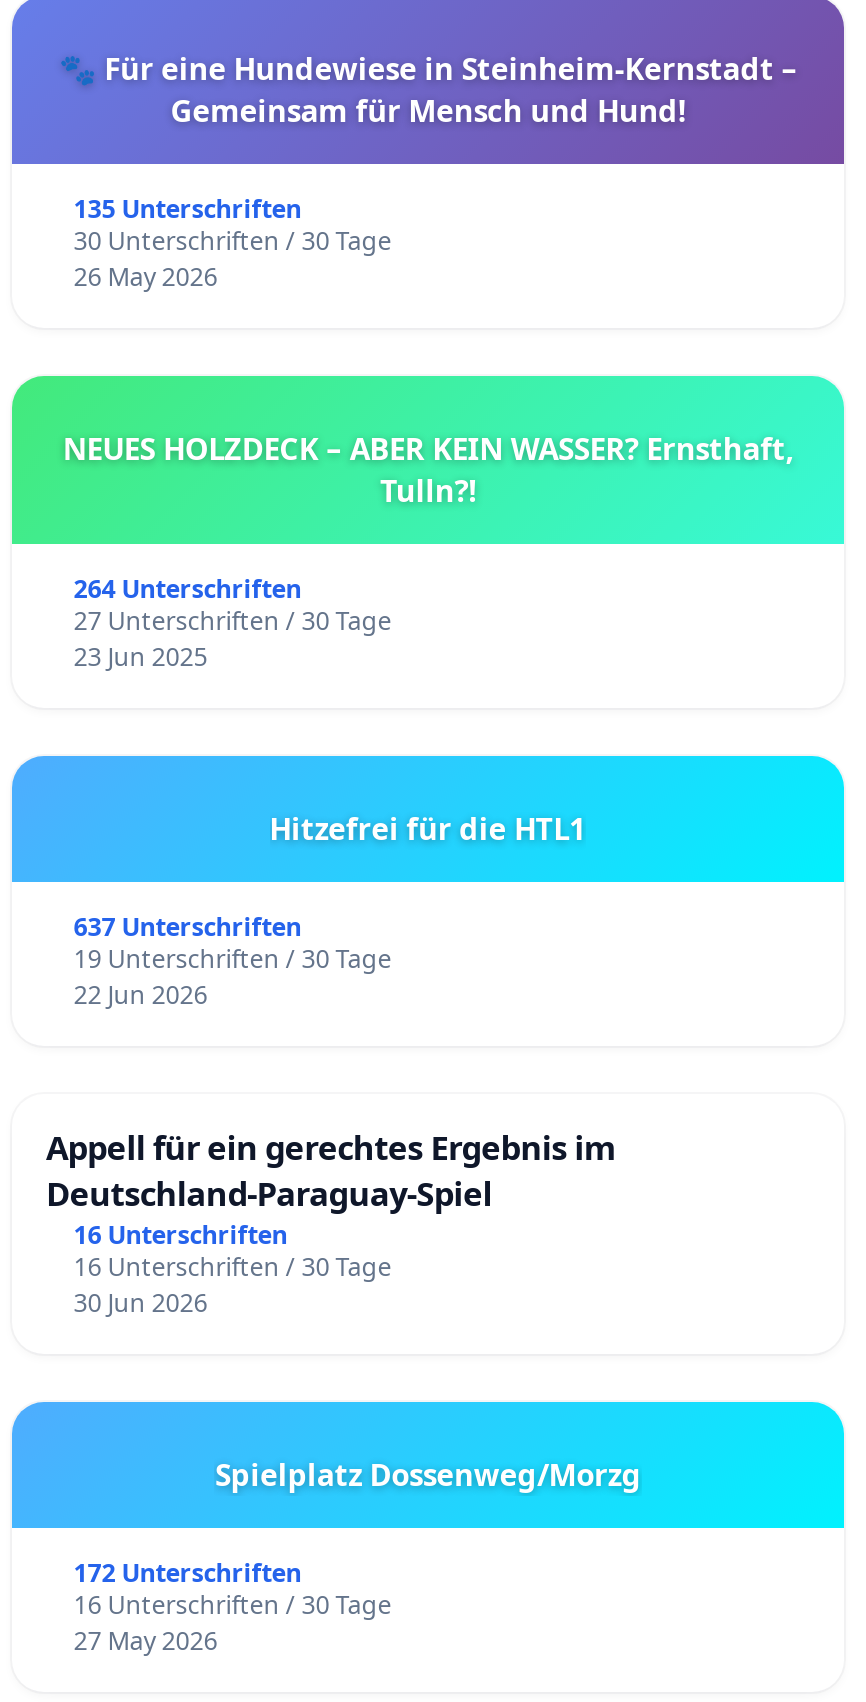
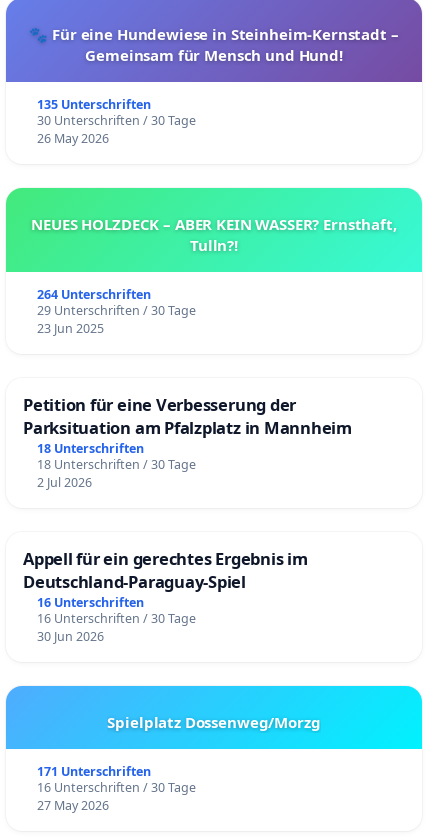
[74,604,392,638] 27 Unterschriften / 30 Tage -> [37,302,196,319] 29 Unterschriften / 30 Tage
[74,808,587,1012] Hitzefrei für die HTL1 | 637 Unterschriften | 19 Unterschriften / 30 Tage | 22 Jun 2026 -> [23,393,352,491] Petition für eine Verbesserung der | Parksituation am Pfalzplatz in Mannheim | 18 Unterschriften | 18 Unterschriften / 30 Tage | 2 Jul 2026
[74,1556,302,1590] 172 Unterschriften -> [37,763,151,780] 171 Unterschriften

